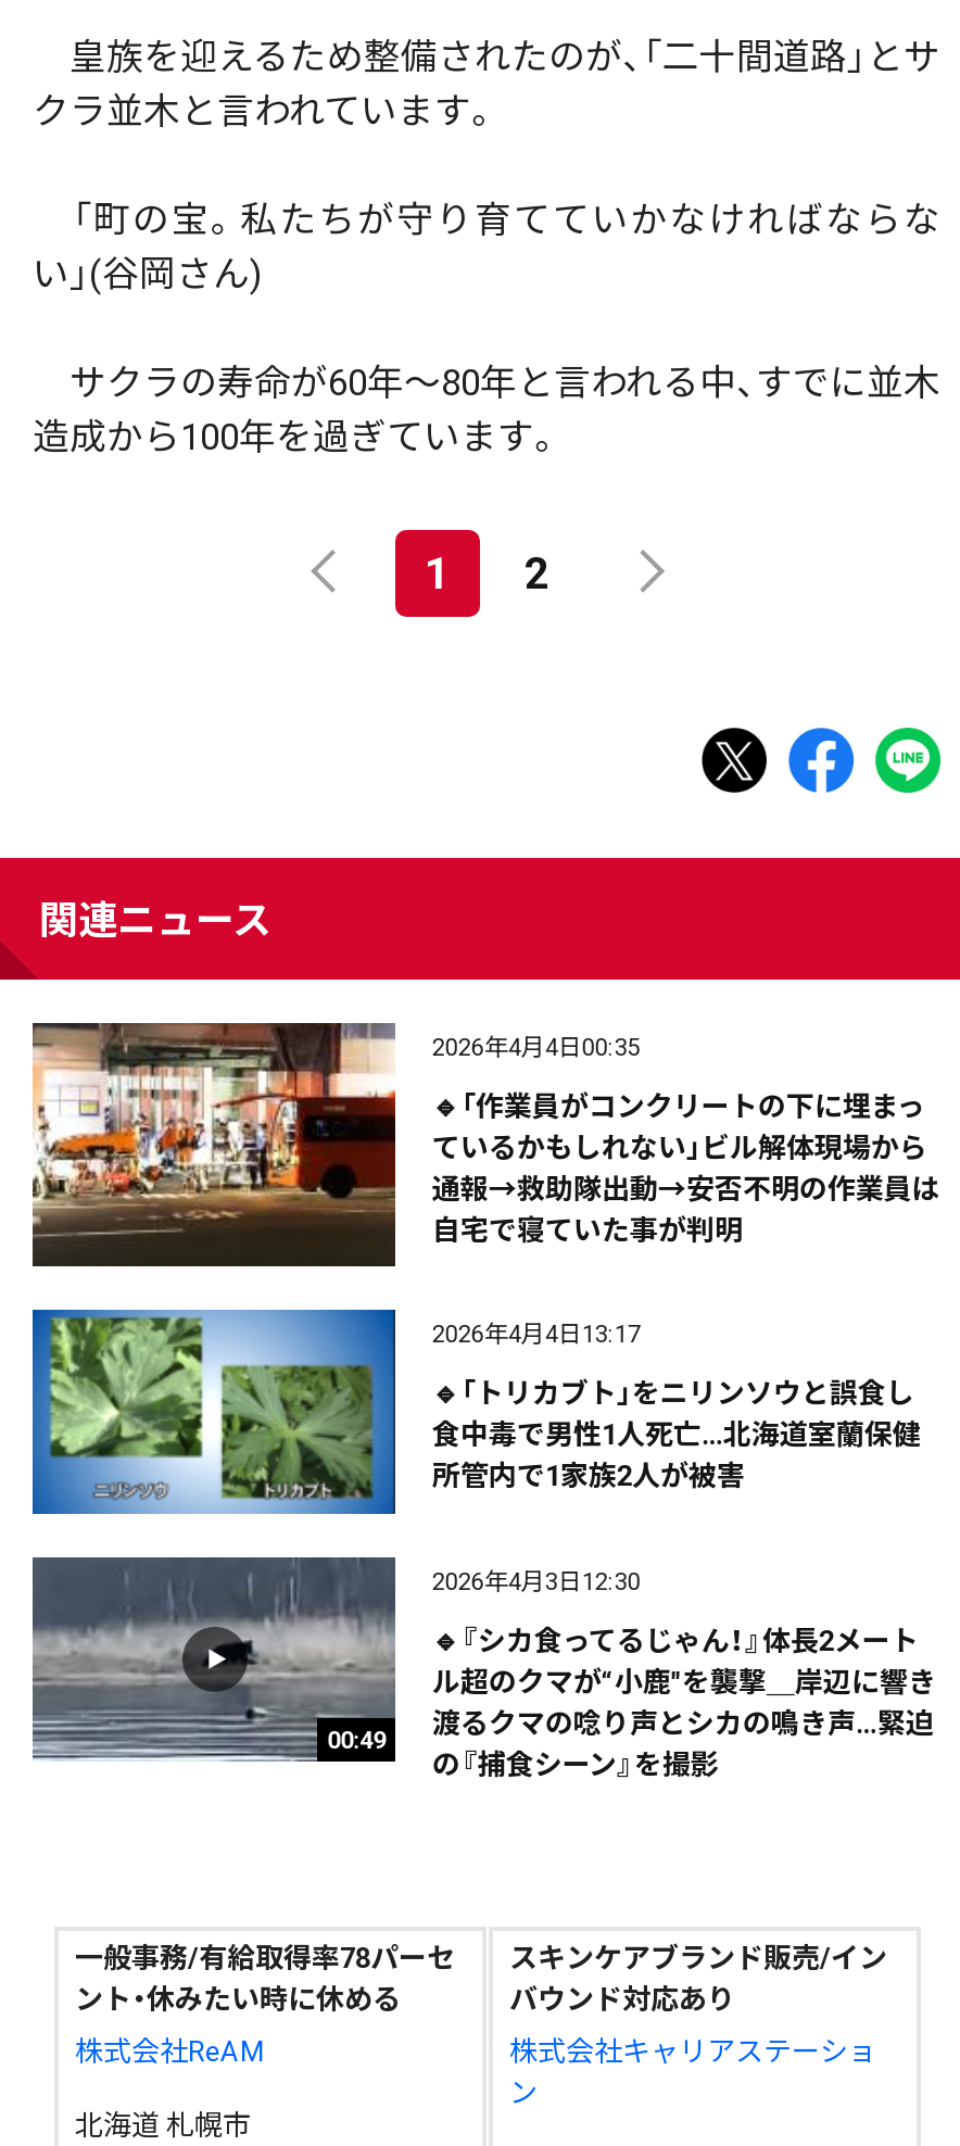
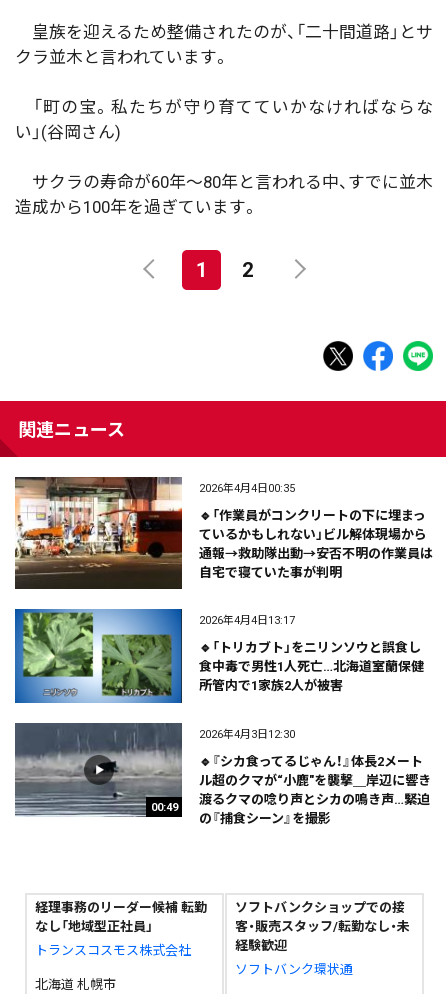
[75,1941,455,2015] 一般事務/有給取得率78パーセ | ント・休みたい時に休める -> [34,900,206,934] 経理事務のリーダー候補 転勤 | なし「地域型正社員」
[509,1941,887,2015] スキンケアブランド販売/イン | バウンド対応あり -> [234,900,409,953] ソフトバンクショップでの接 | 客・販売スタッフ/転勤なし・未 | 経験歓迎
[75,2035,264,2067] 株式会社ReAM -> [34,943,190,958] トランスコスモス株式会社
[509,2035,876,2108] 株式会社キャリアステーショ | ン -> [234,962,352,977] ソフトバンク環状通

